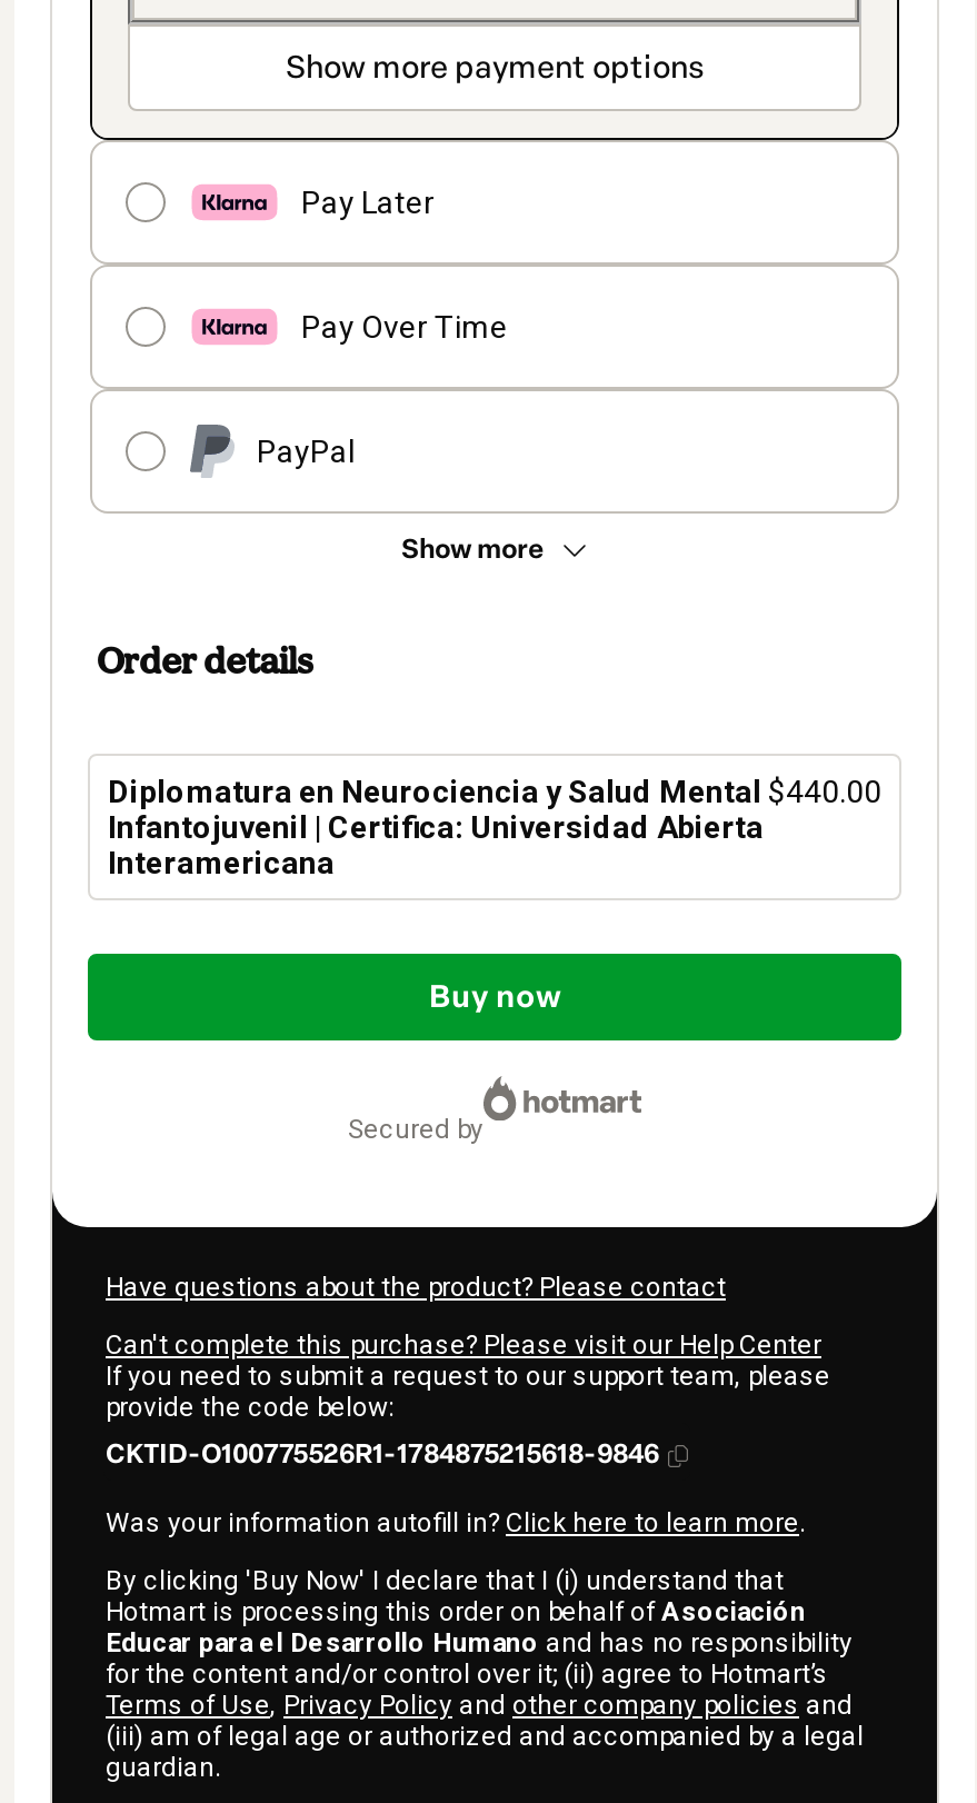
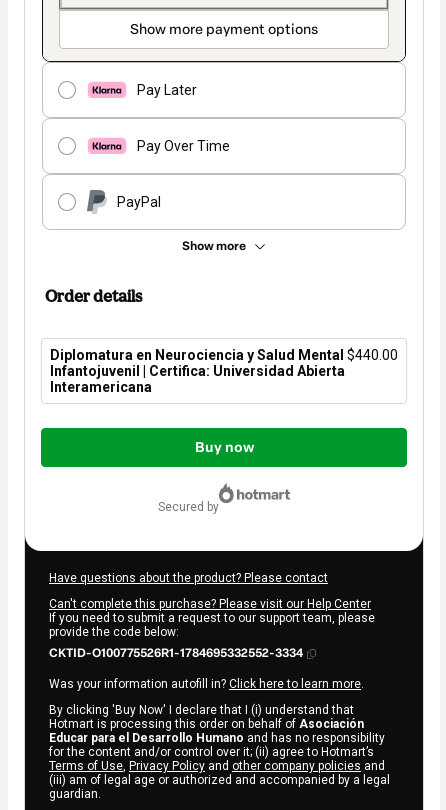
[106,1439,659,1470] CKTID-O100775526R1-1784875215618-9846 -> [49,646,303,660] CKTID-O100775526R1-1784695332552-3334

